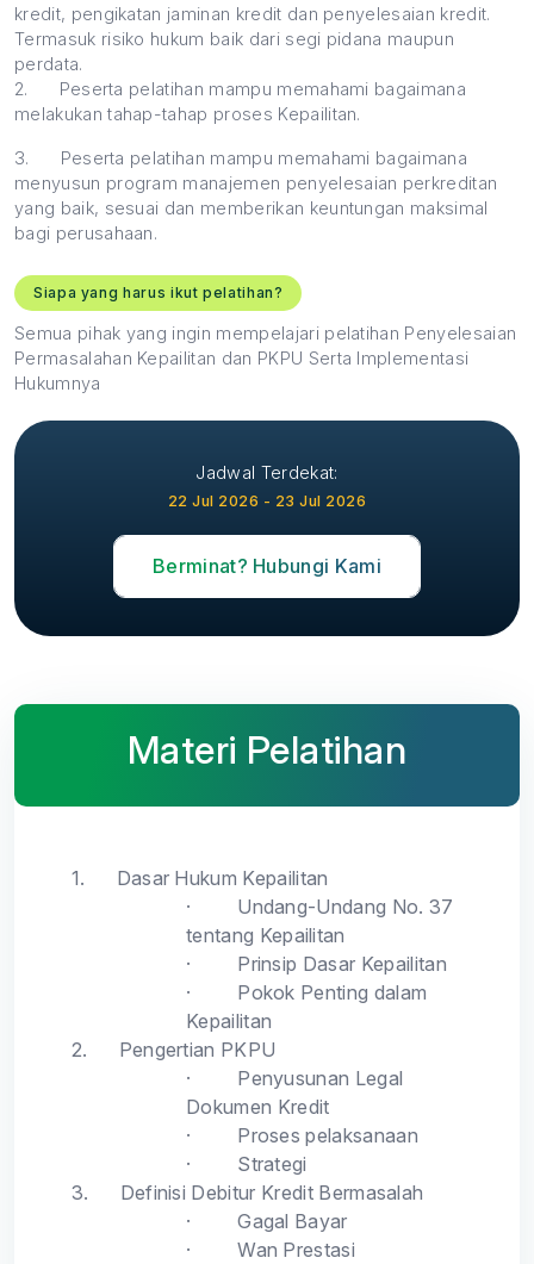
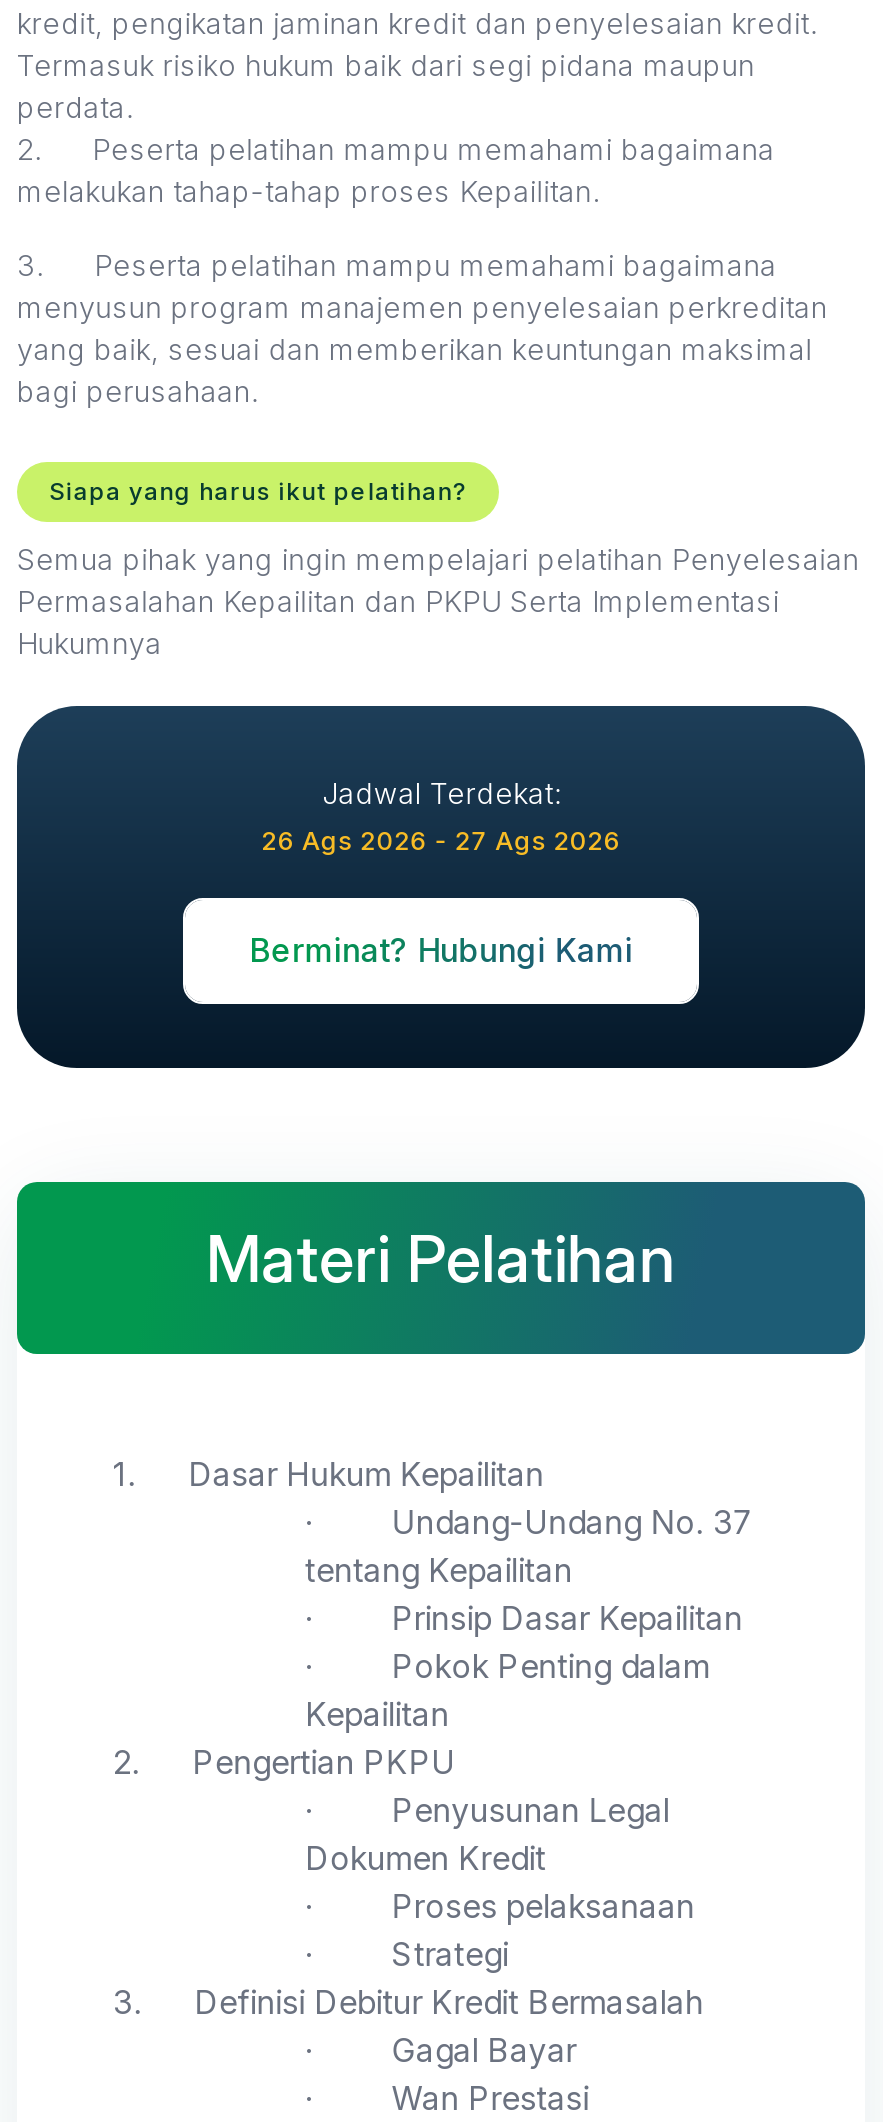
[168,492,366,509] 22 Jul 2026 - 23 Jul 2026 -> [261,825,621,855] 26 Ags 2026 - 27 Ags 2026

